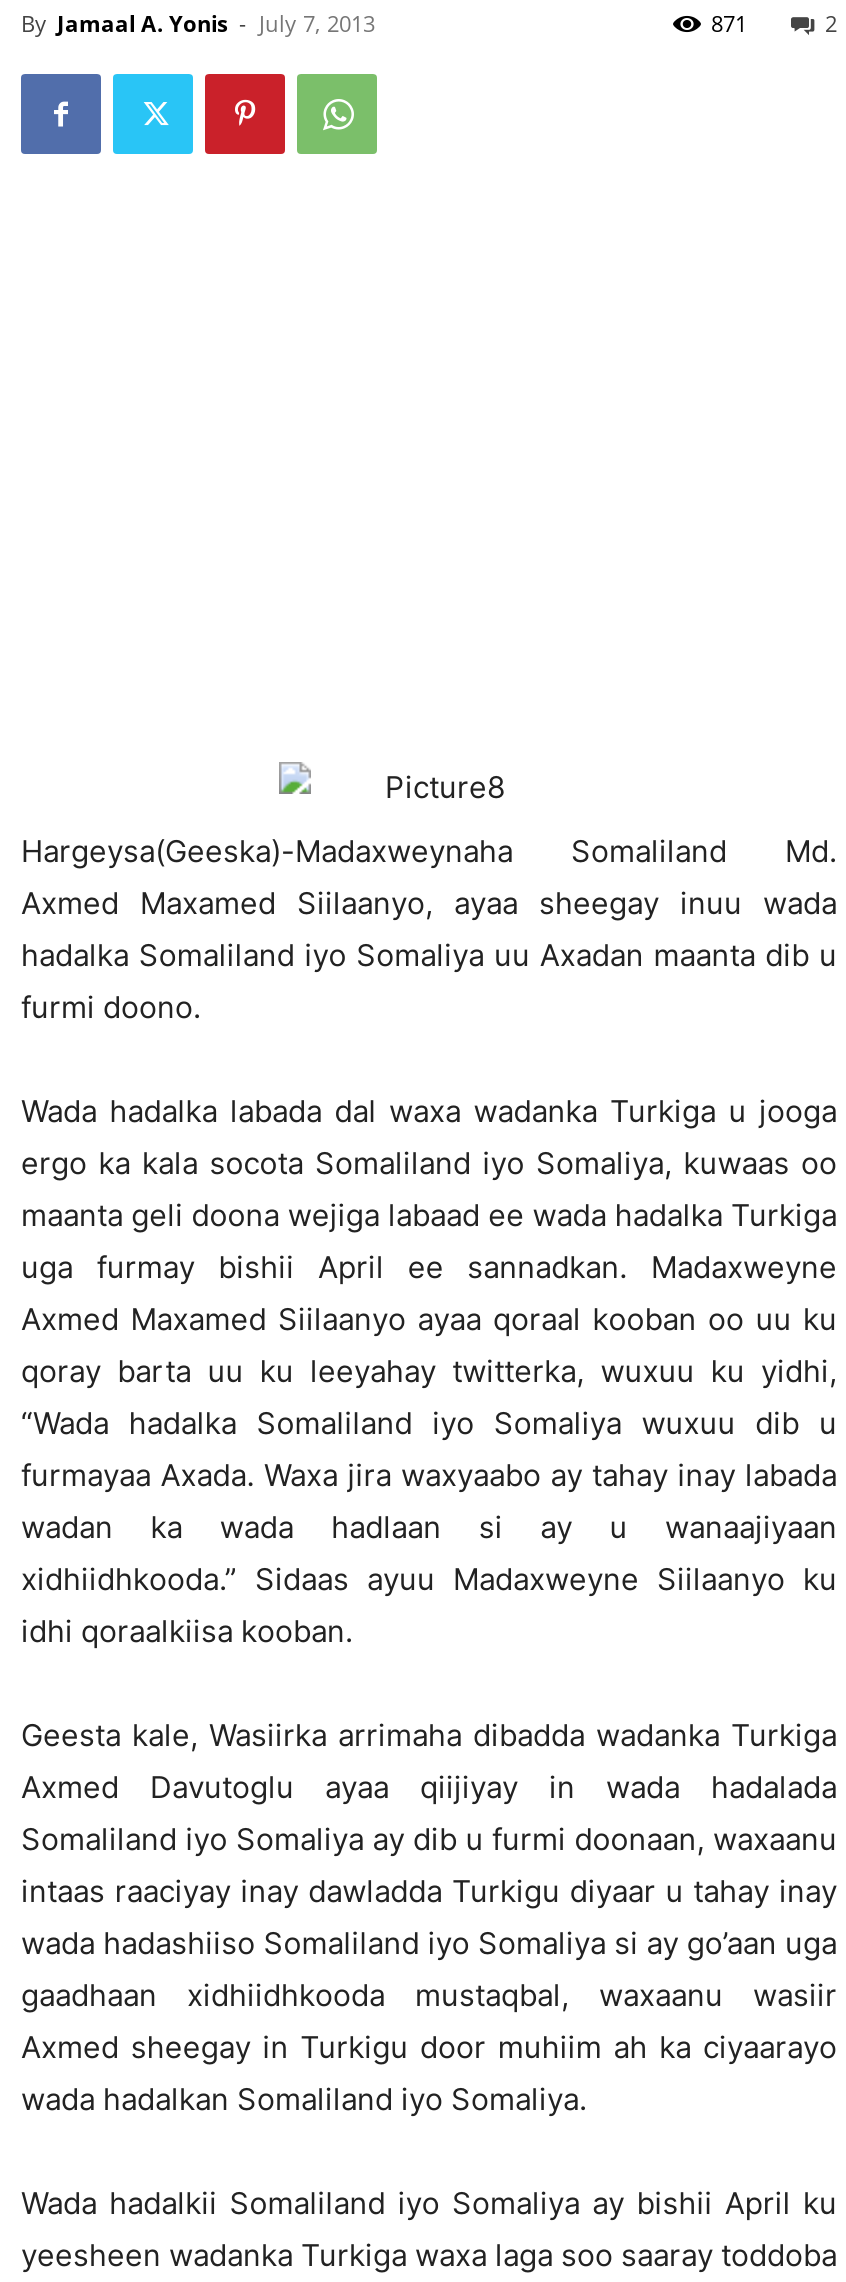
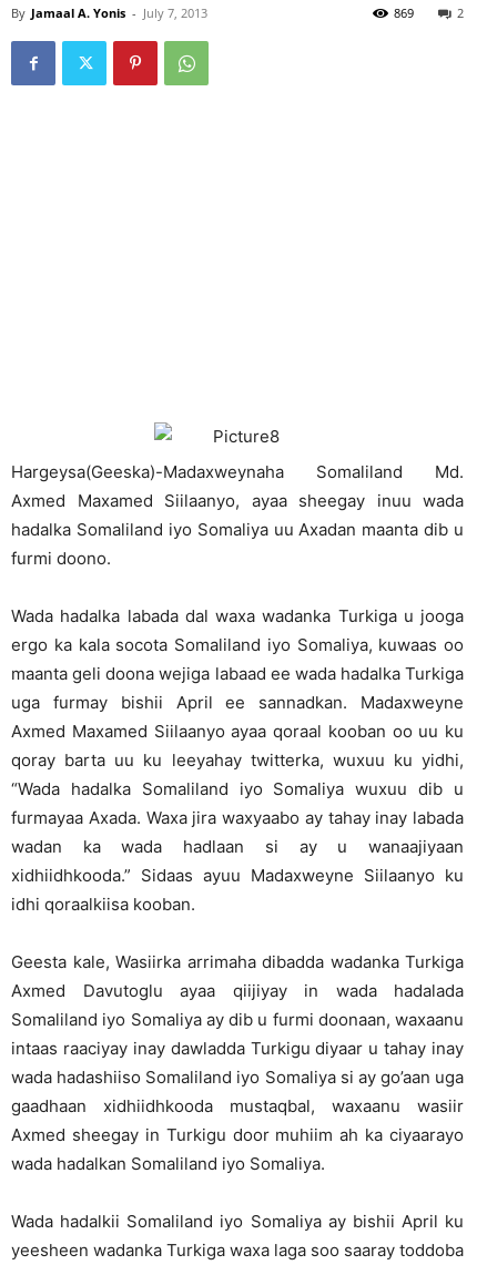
[711,8,747,38] 871 -> [394,4,414,21] 869

